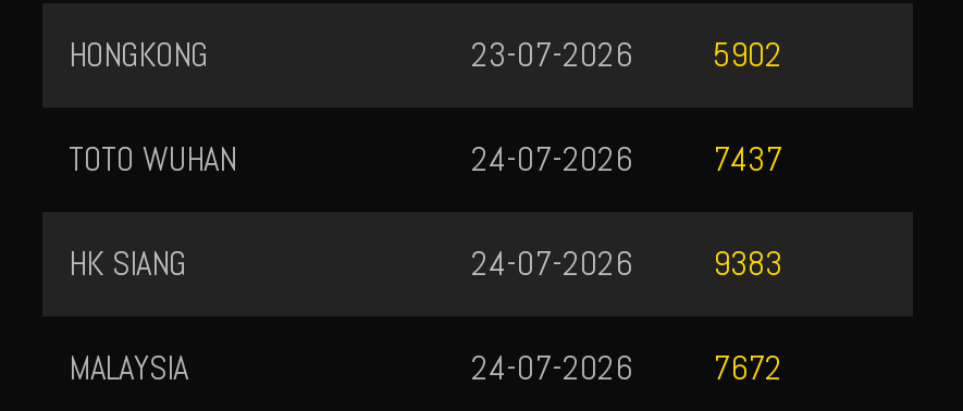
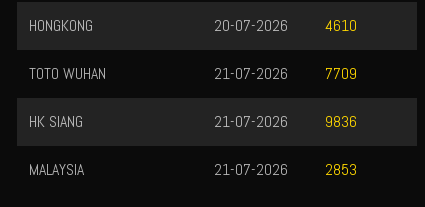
[471,33,632,76] 23-07-2026 -> [214,16,288,36] 20-07-2026
[713,34,782,77] 5902 -> [325,16,357,36] 4610
[471,137,632,181] 24-07-2026 -> [214,64,288,84] 21-07-2026
[713,138,782,182] 7437 -> [325,64,357,84] 7709
[471,242,632,285] 24-07-2026 -> [214,112,288,132] 21-07-2026
[713,243,782,286] 9383 -> [325,112,357,132] 9836
[471,346,632,389] 24-07-2026 -> [214,160,288,180] 21-07-2026
[713,347,782,391] 7672 -> [325,160,357,180] 2853

